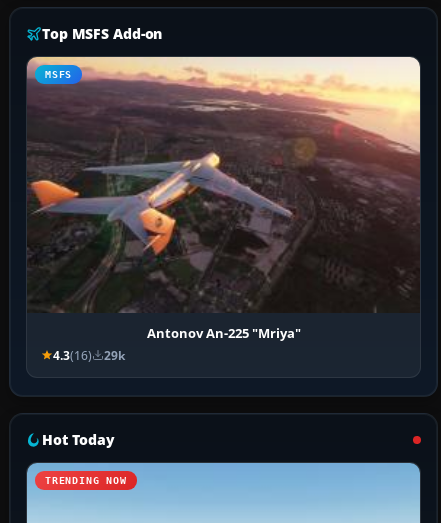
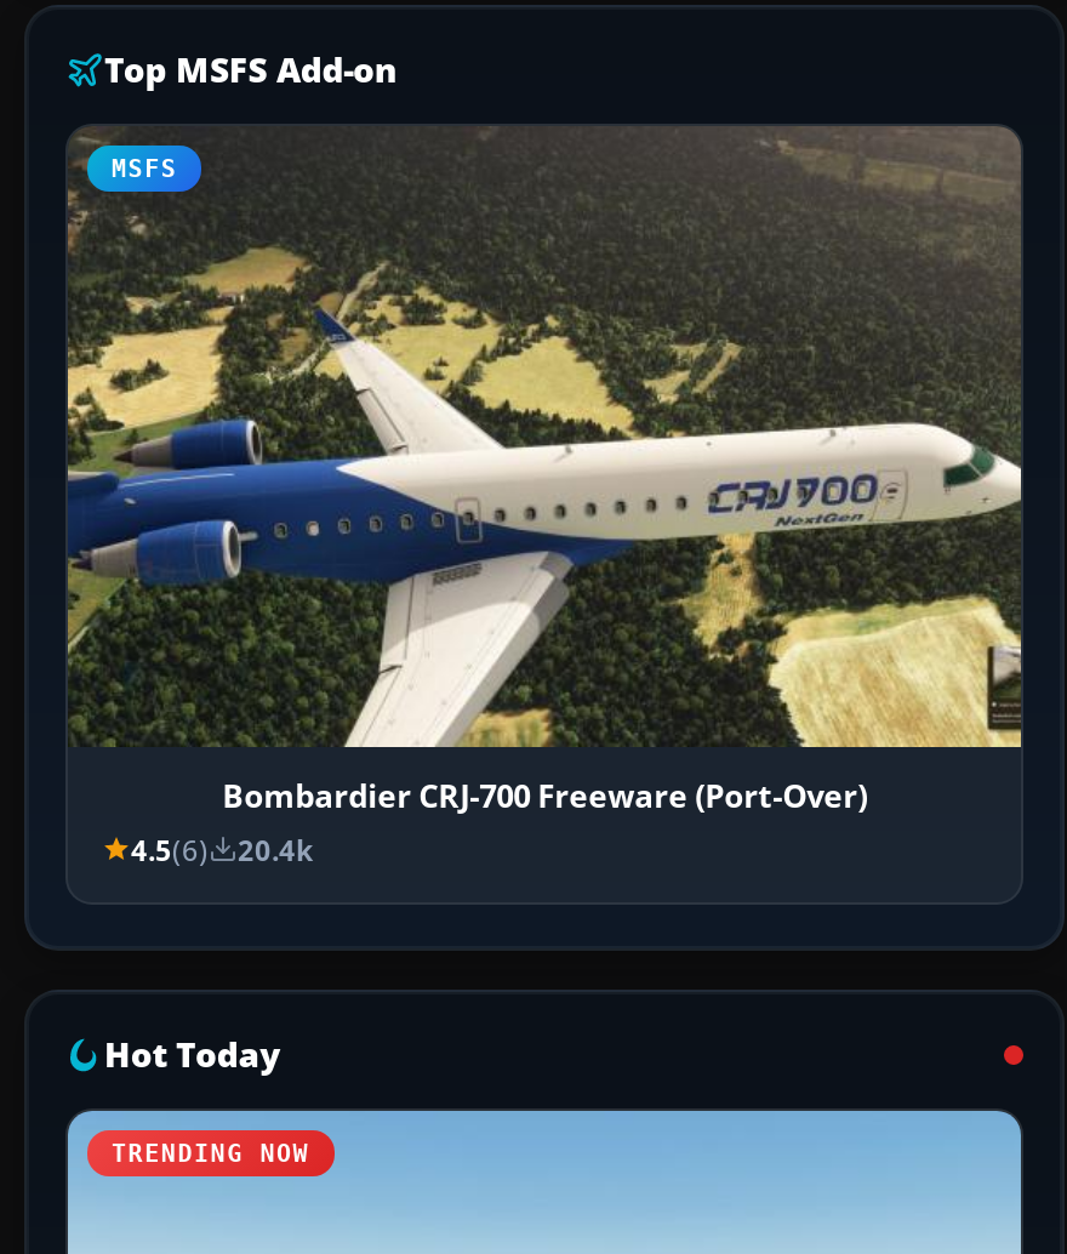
[26,56,421,363] [image] | Antonov An-225 "Mriya" | 4.3(16) | 29k -> [65,126,1023,868] [image] | Bombardier CRJ-700 Freeware (Port-Over) | 4.5(6) | 20.4k

